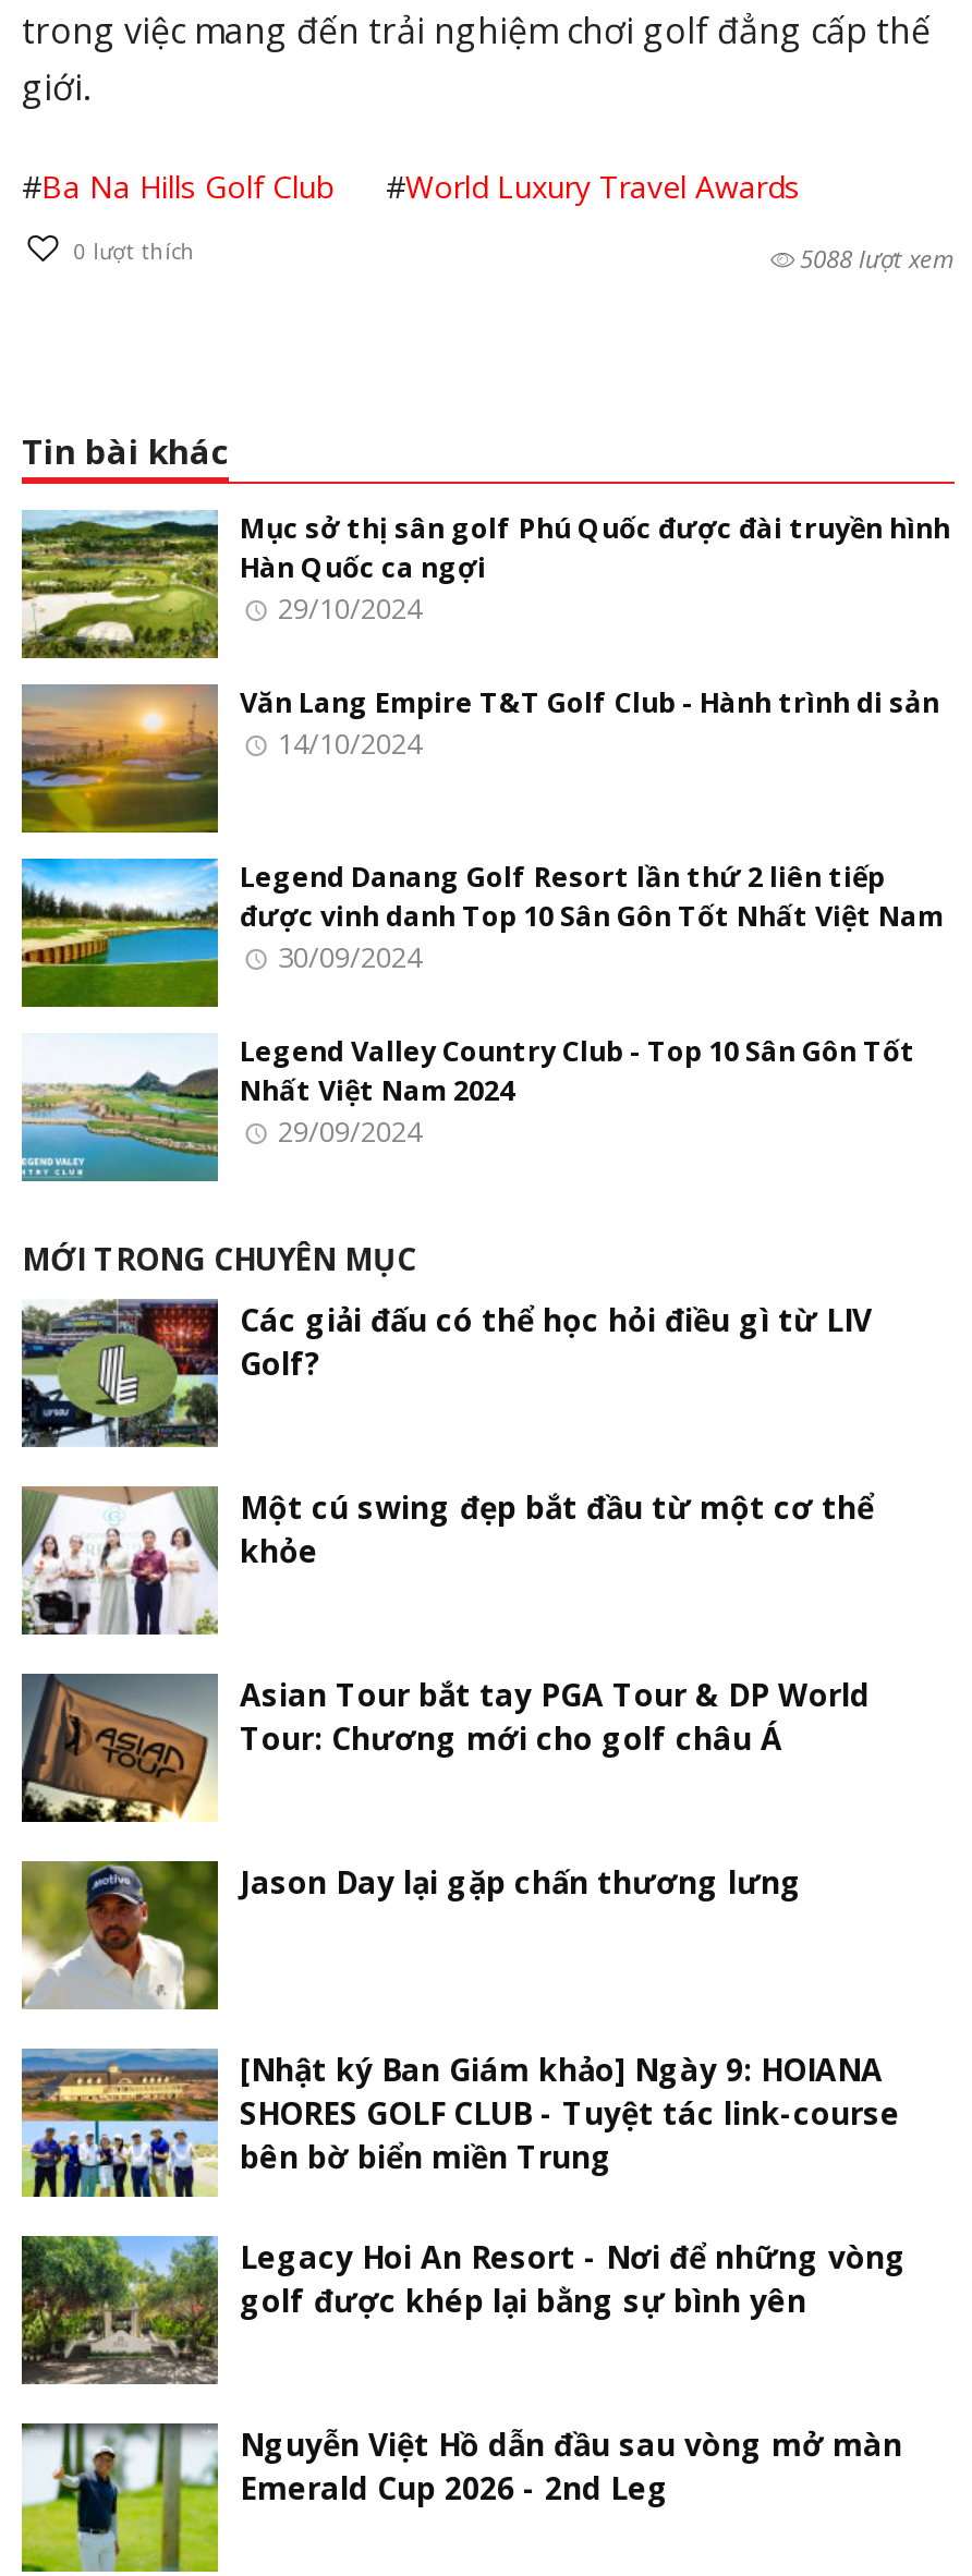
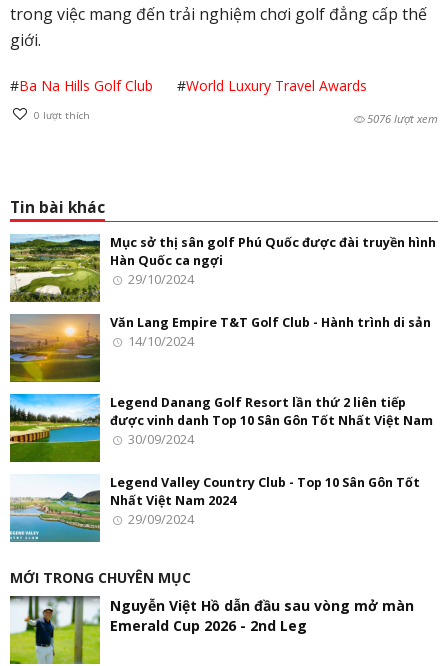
[800,241,955,274] 5088 lượt xem -> [367,111,438,126] 5076 lượt xem
[20,1299,874,1903] [image] | Các giải đấu có thể học hỏi điều gì từ LIV | Golf? | Một cú swing đẹp bắt đầu từ một cơ thể | khỏe | Asian Tour bắt tay PGA Tour & DP World | Tour: Chương mới cho golf châu Á | Jason Day lại gặp chấn thương lưng -> none
[20,1484,220,1637] [image] -> none
[20,1672,218,1824] [image] -> none
[20,1859,907,2322] [image] | [Nhật ký Ban Giám khảo] Ngày 9: HOIANA | SHORES GOLF CLUB - Tuyệt tác link-course | bên bờ biển miền Trung | Legacy Hoi An Resort - Nơi để những vòng | golf được khép lại bằng sự bình yên -> none
[20,2046,216,2199] [image] -> none
[20,2234,220,2386] [image] -> none

